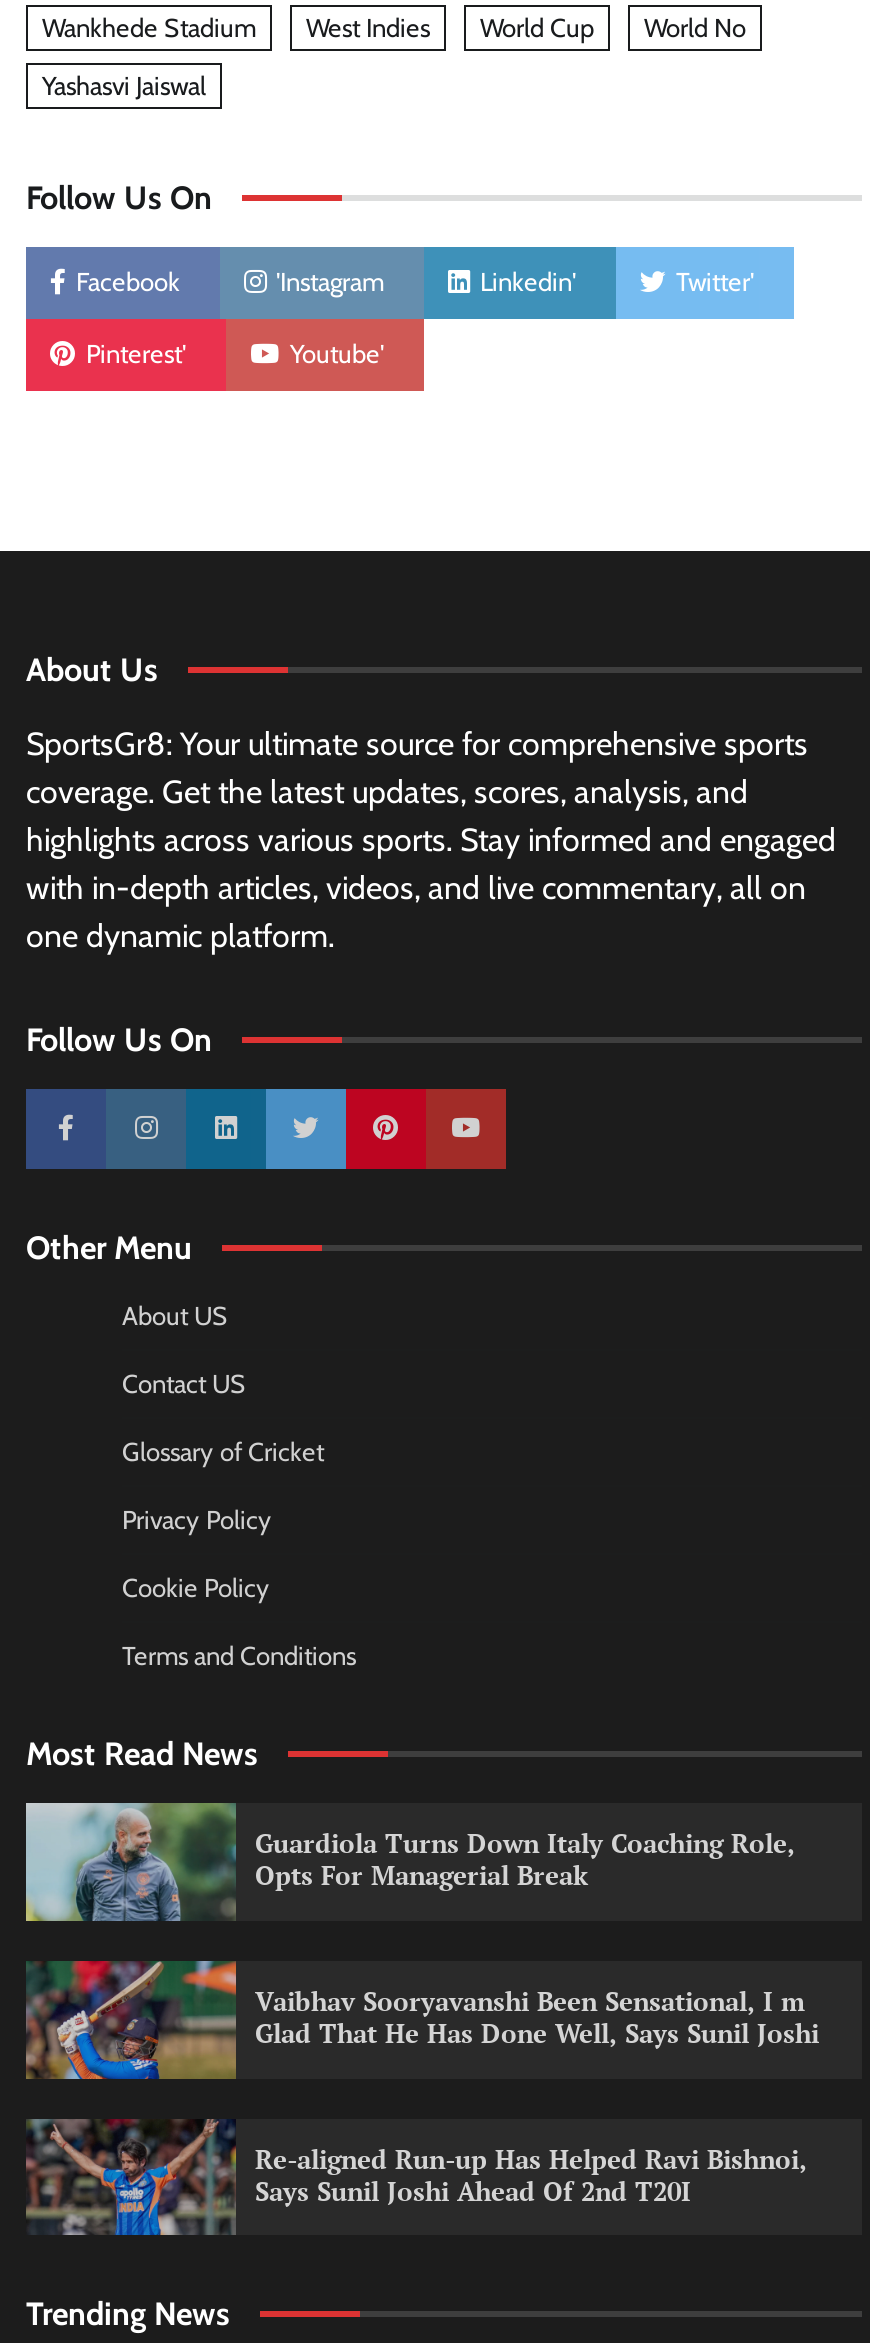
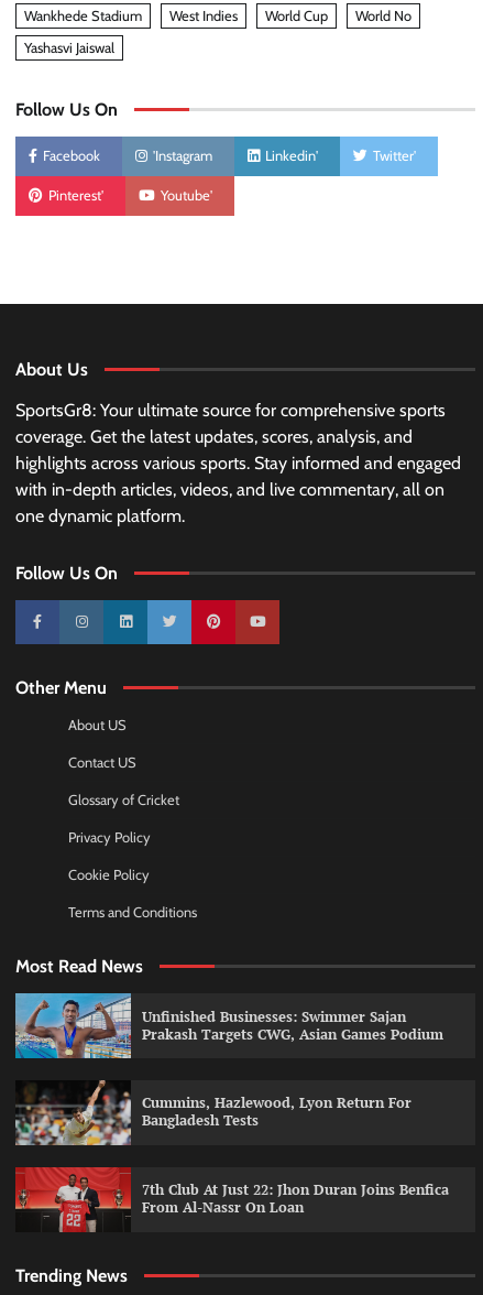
[24,1802,795,1924] [image] | Guardiola Turns Down Italy Coaching Role, | Opts For Managerial Break -> [14,992,443,1059] [image] | Unfinished Businesses: Swimmer Sajan | Prakash Targets CWG, Asian Games Podium
[24,1958,819,2080] [image] | Vaibhav Sooryavanshi Been Sensational, I m | Glad That He Has Done Well, Says Sunil Joshi -> [14,1079,411,1146] [image] | Cummins, Hazlewood, Lyon Return For | Bangladesh Tests
[24,2118,807,2238] [image] | Re-aligned Run-up Has Helped Ravi Bishnoi, | Says Sunil Joshi Ahead Of 2nd T20I -> [14,1166,448,1233] [image] | 7th Club At Just 22: Jhon Duran Joins Benfica | From Al-Nassr On Loan

